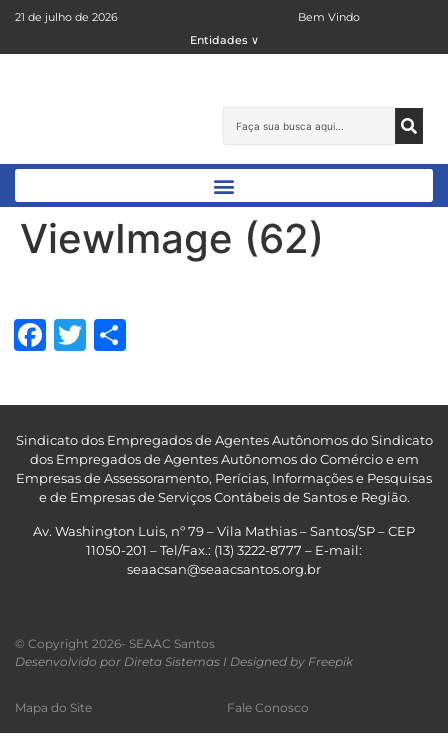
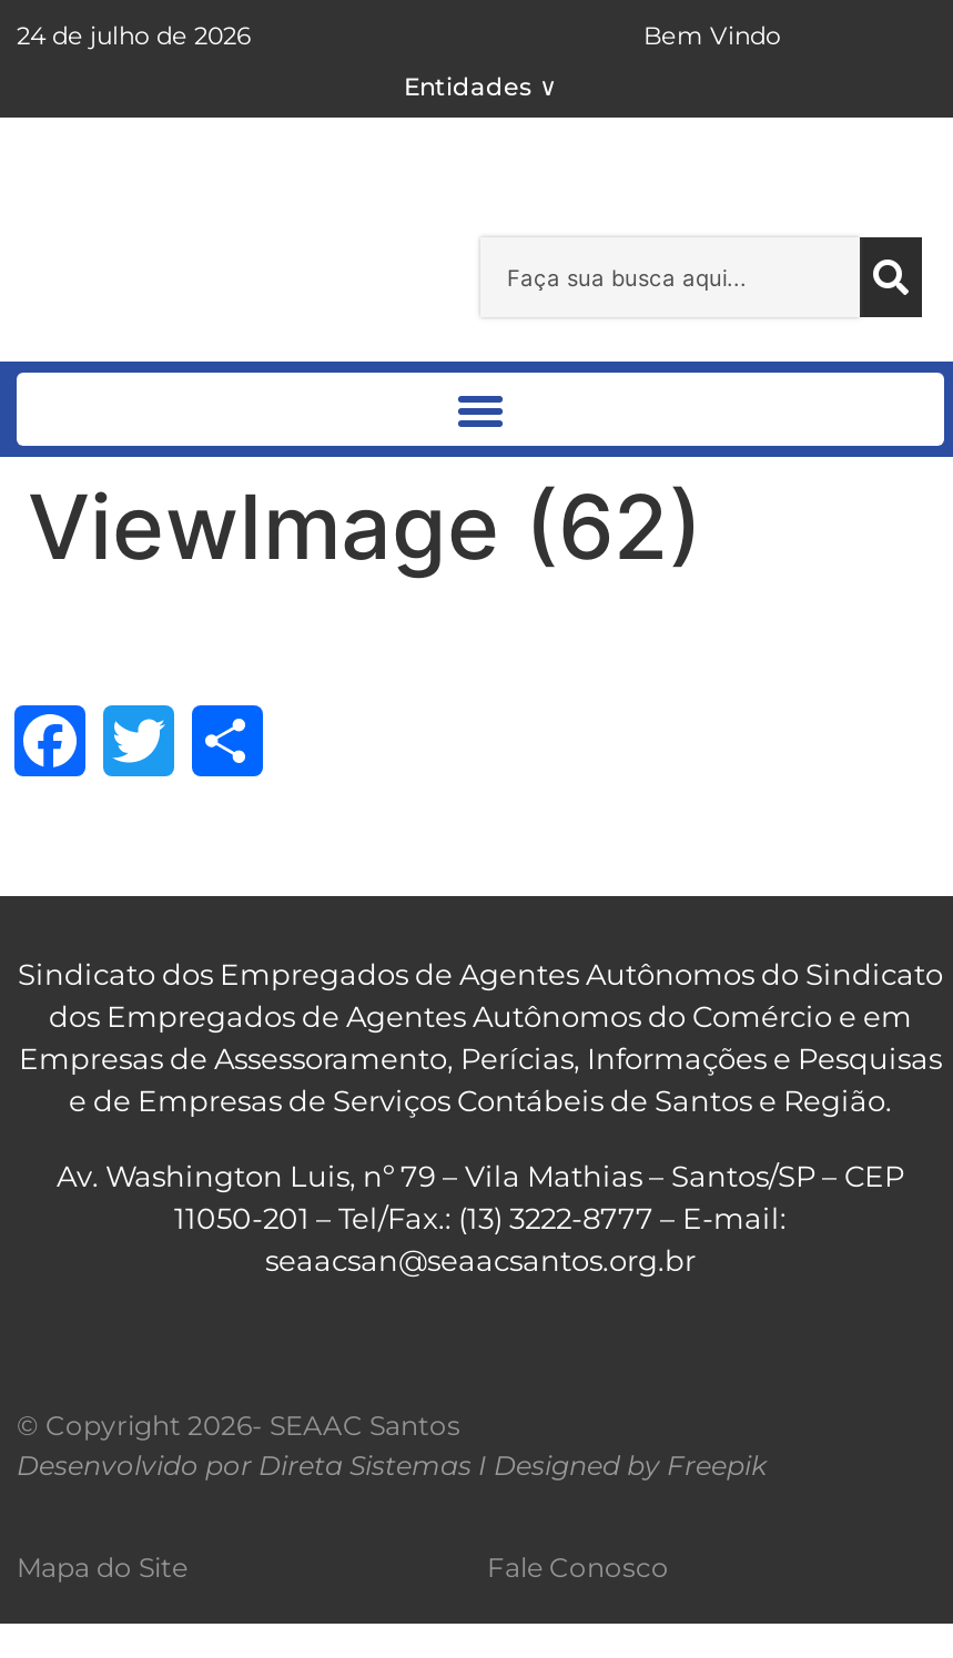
[15,10,118,24] 21 de julho de 2026 -> [17,20,252,51] 24 de julho de 2026

